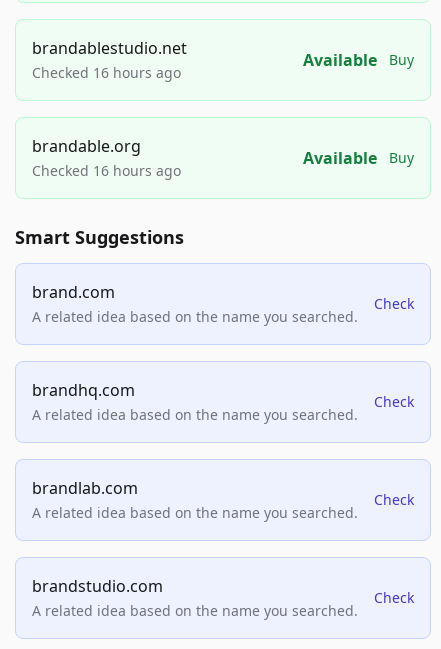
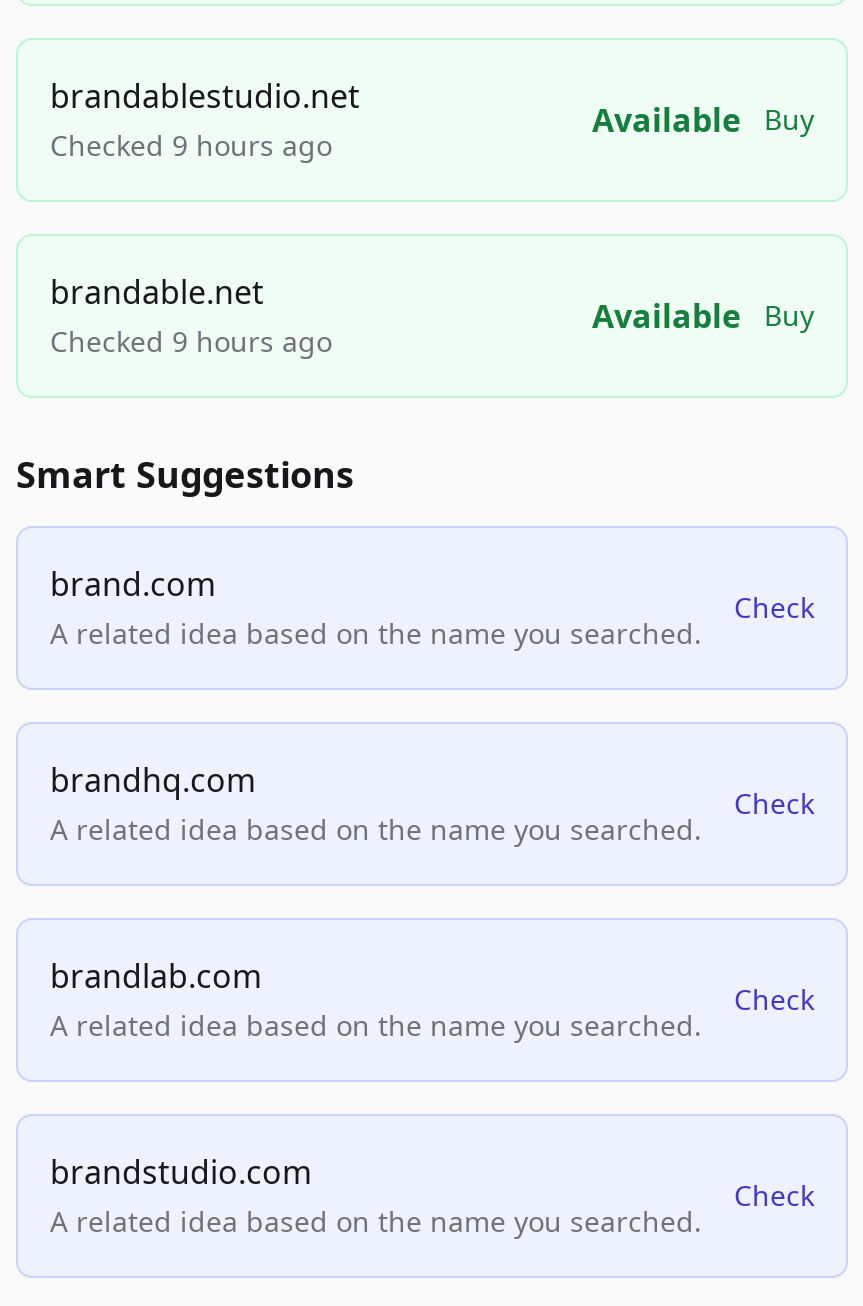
[32,63,181,82] Checked 16 hours ago -> [50,126,332,164] Checked 9 hours ago
[32,135,181,180] brandable.org | Checked 16 hours ago -> [50,270,332,360] brandable.net | Checked 9 hours ago

